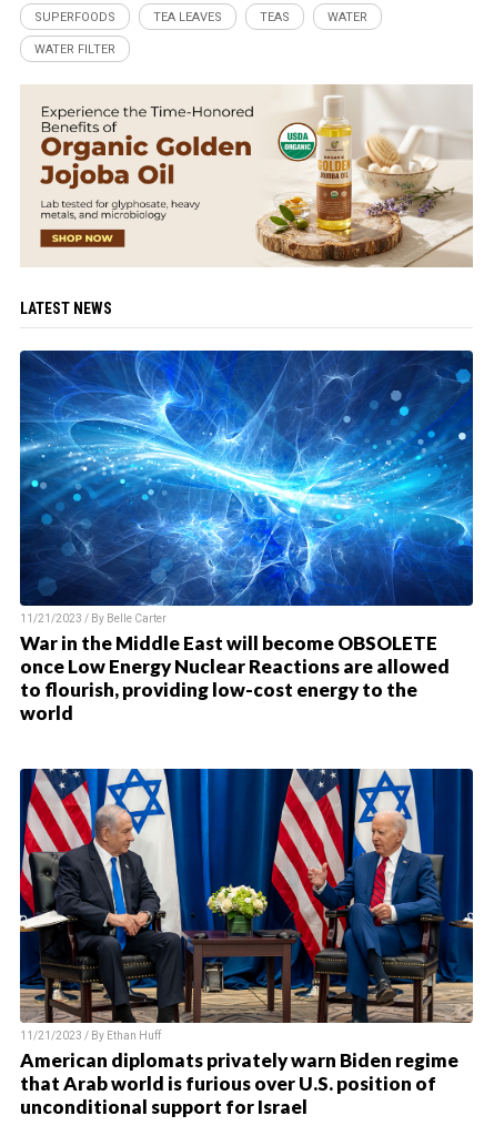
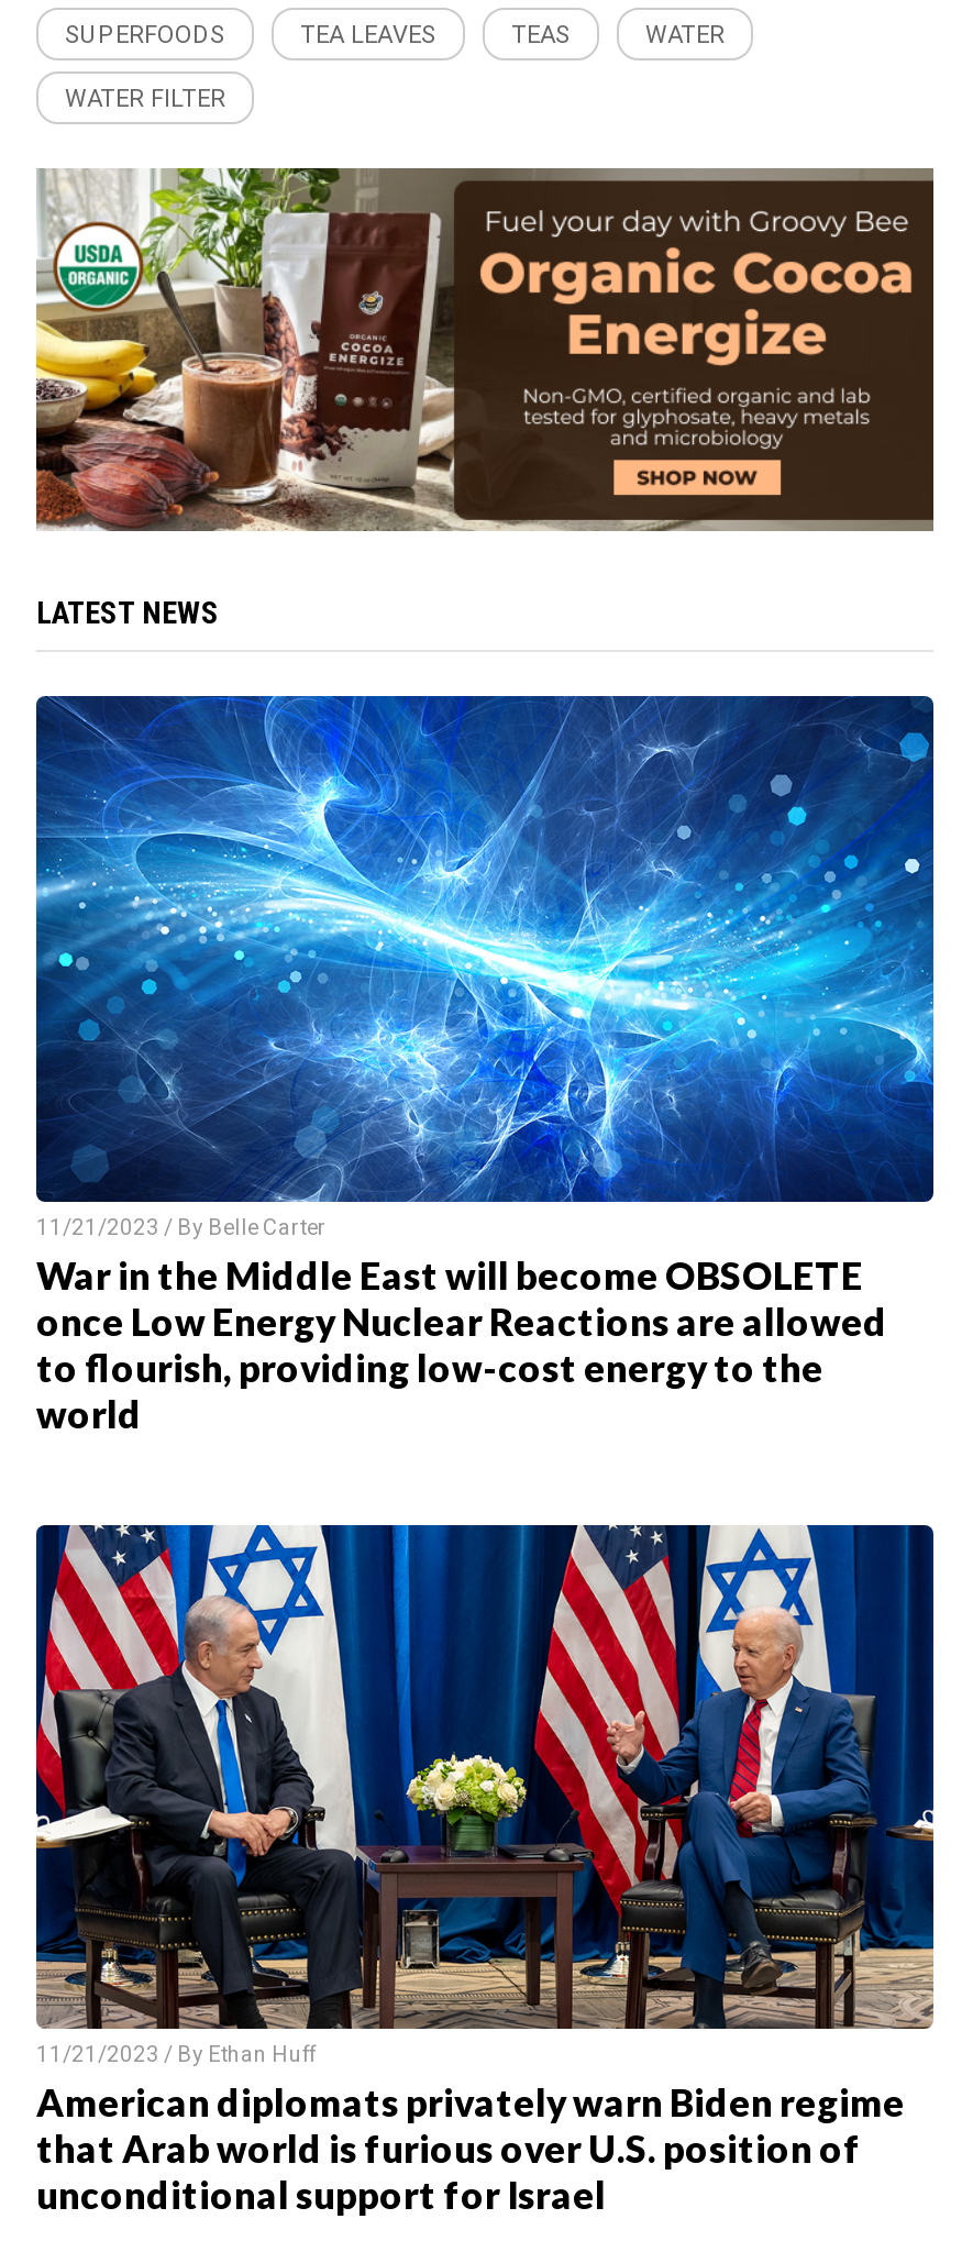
[20,84,473,267] [image] -> [34,166,936,533] [image]

